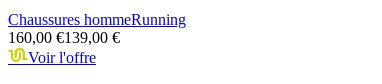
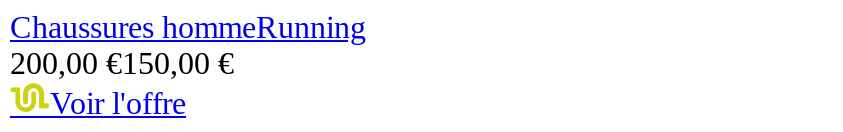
[8,29,120,46] 160,00 €139,00 € -> [10,46,234,80] 200,00 €150,00 €

